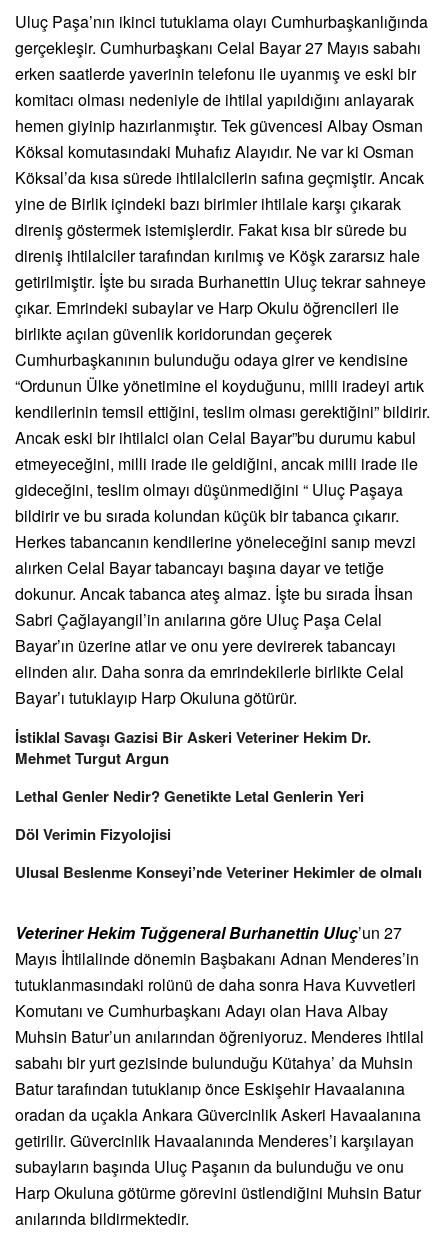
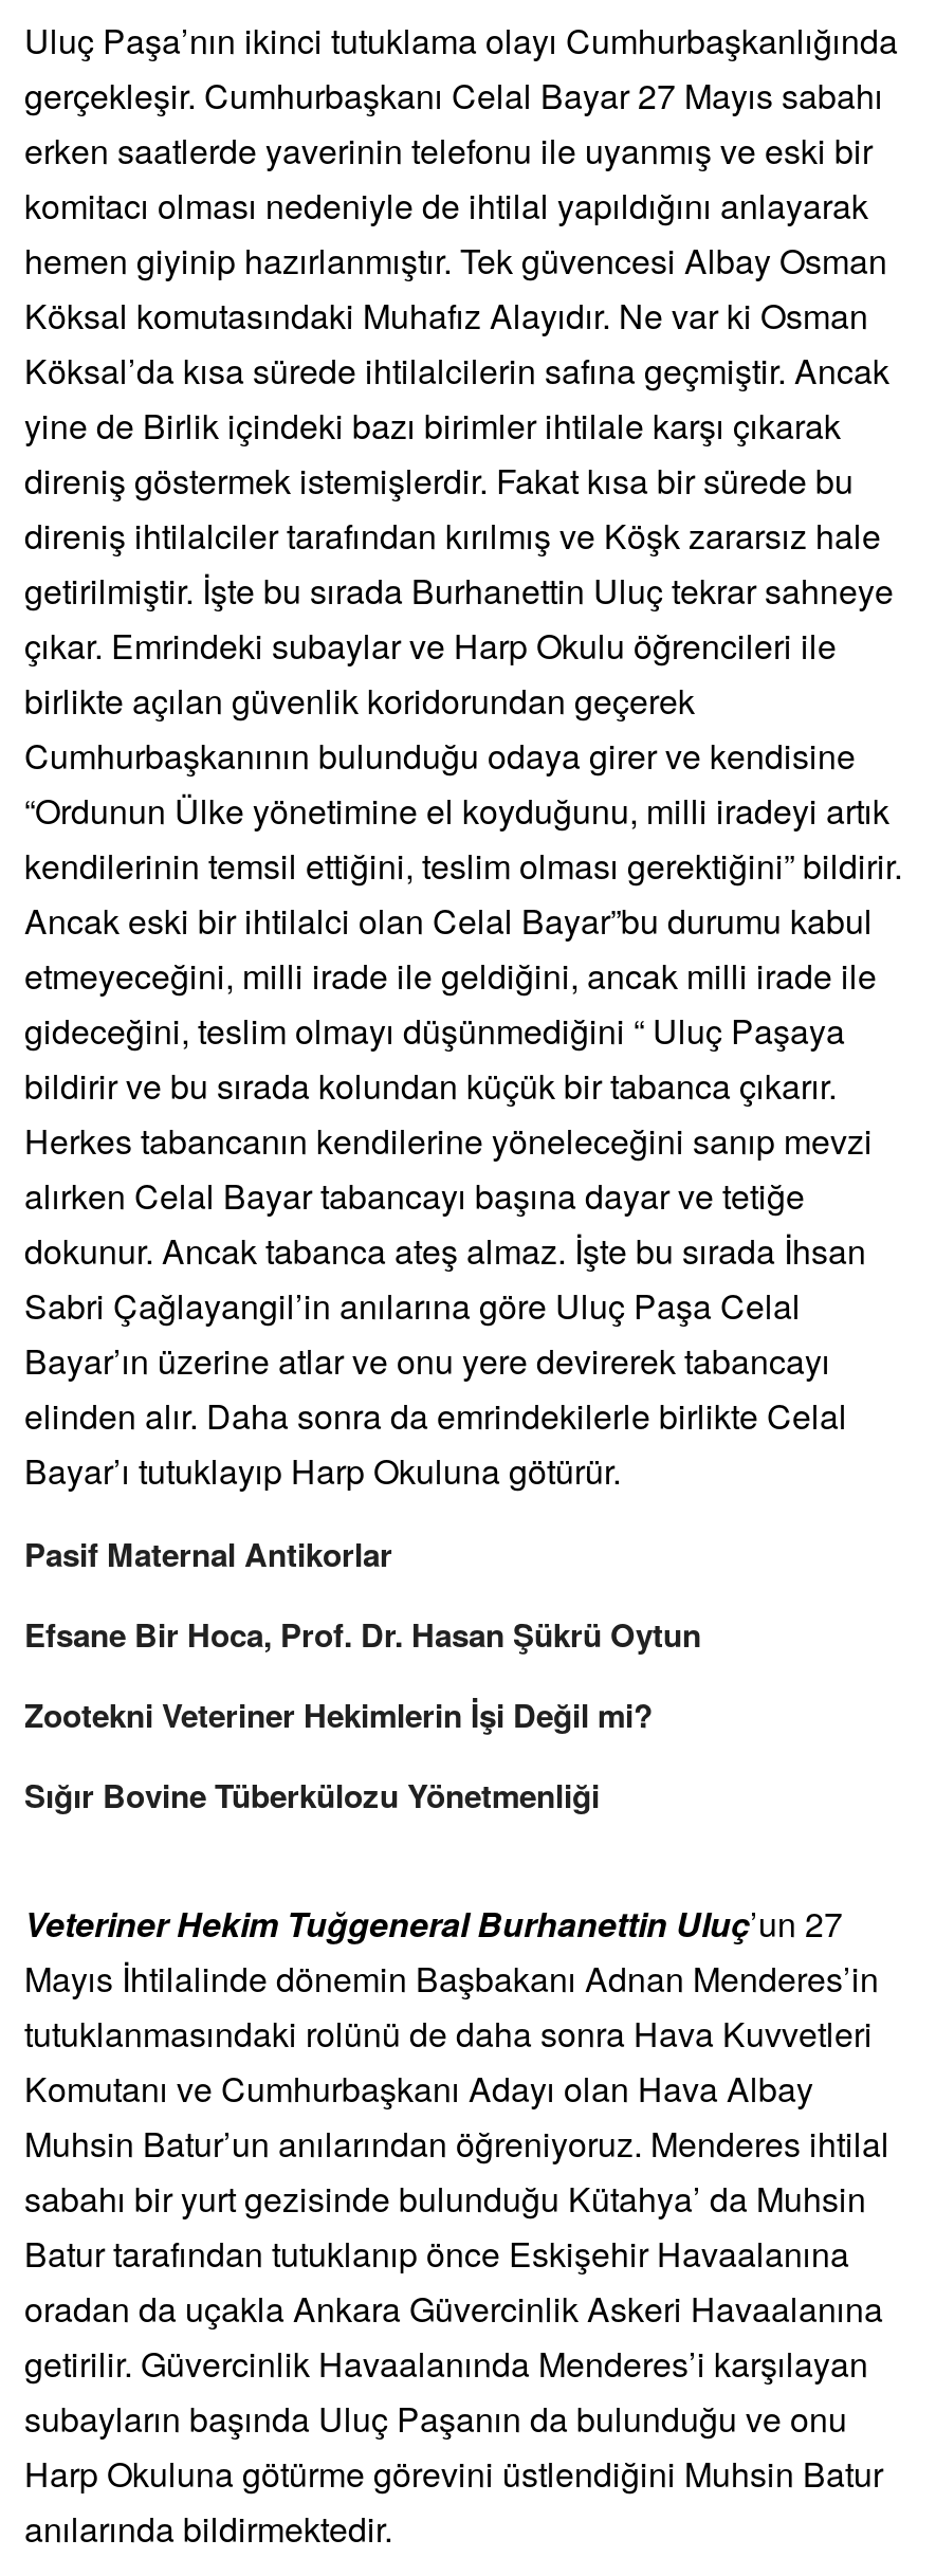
[15,726,371,769] İstiklal Savaşı Gazisi Bir Askeri Veteriner Hekim Dr. | Mehmet Turgut Argun -> [24,1530,392,1577] Pasif Maternal Antikorlar
[15,785,364,807] Lethal Genler Nedir? Genetikte Letal Genlerin Yeri -> [24,1611,701,1657] Efsane Bir Hoca, Prof. Dr. Hasan Şükrü Oytun
[15,823,171,845] Döl Verimin Fizyolojisi -> [24,1691,653,1738] Zootekni Veteriner Hekimlerin İşi Değil mi?
[15,861,422,883] Ulusal Beslenme Konseyi’nde Veteriner Hekimler de olmalı -> [24,1772,600,1818] Sığır Bovine Tüberkülozu Yönetmenliği

